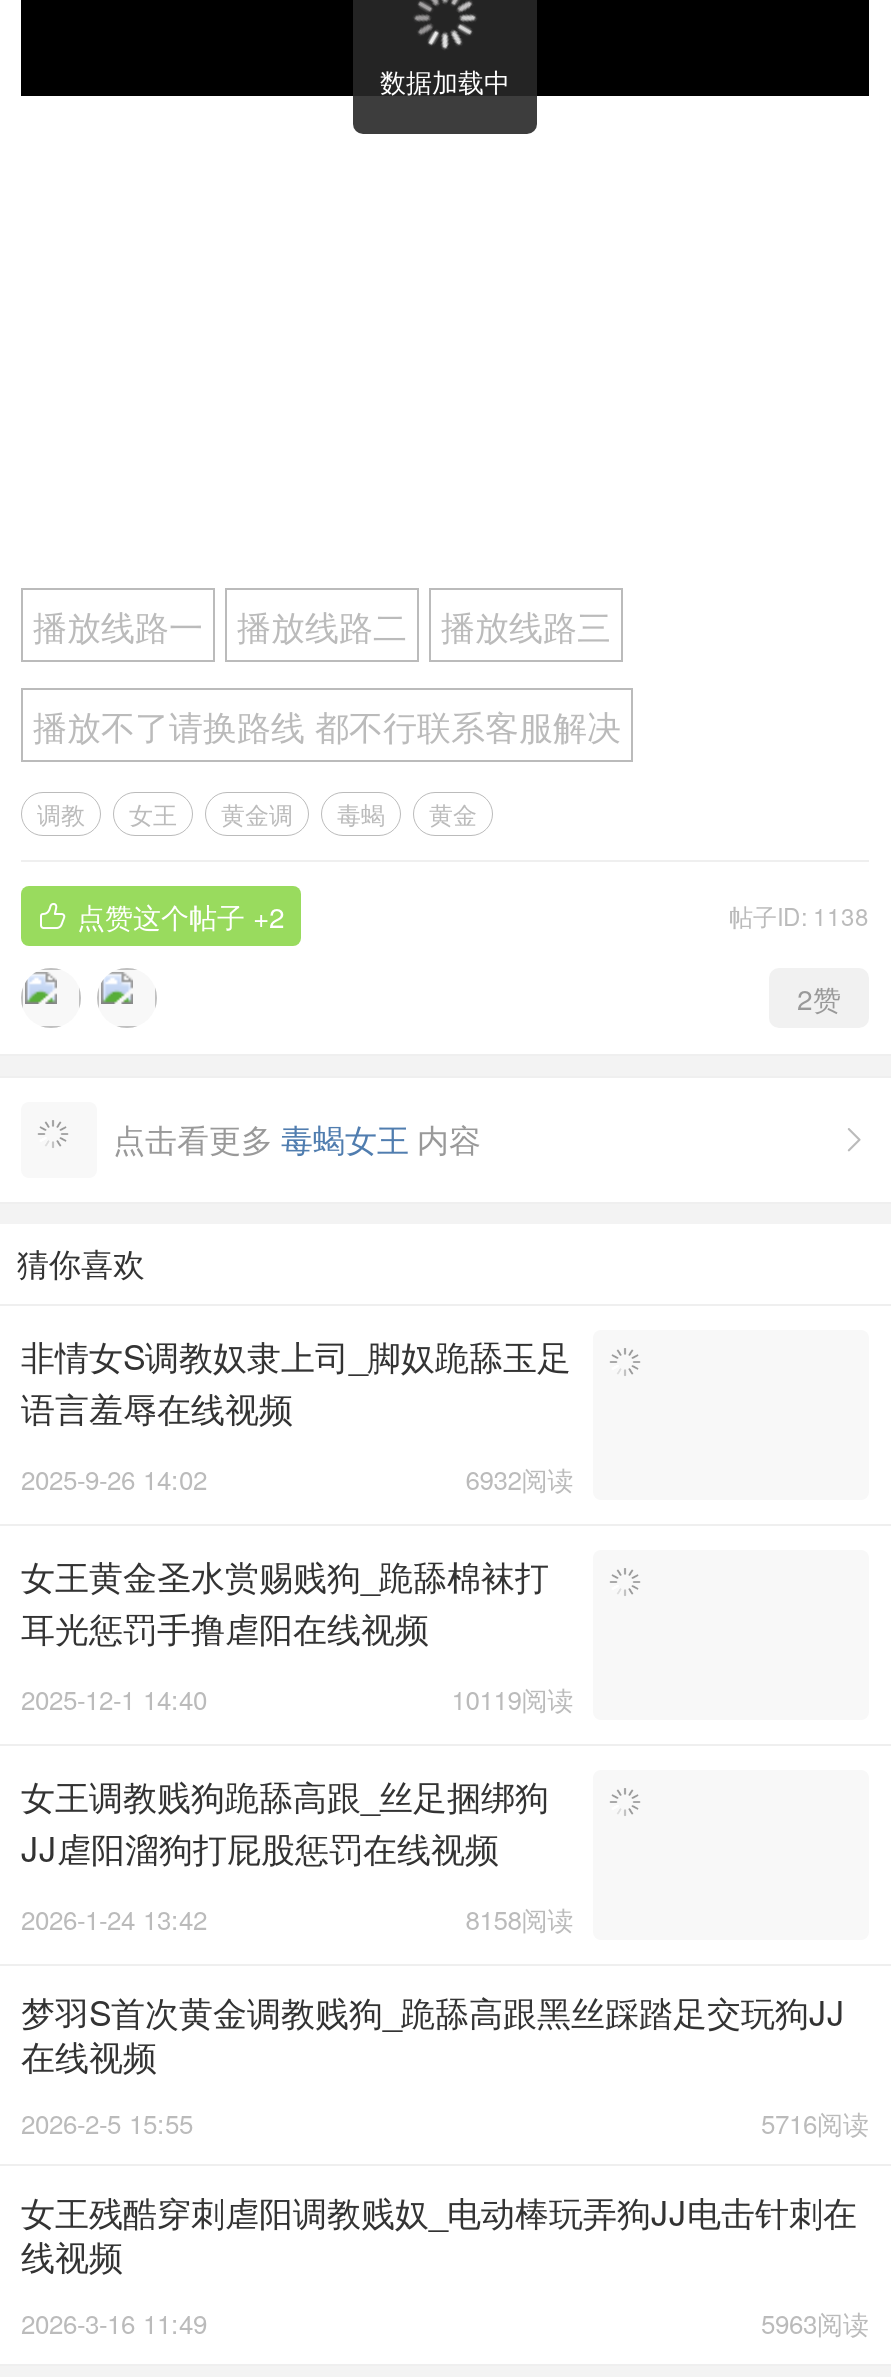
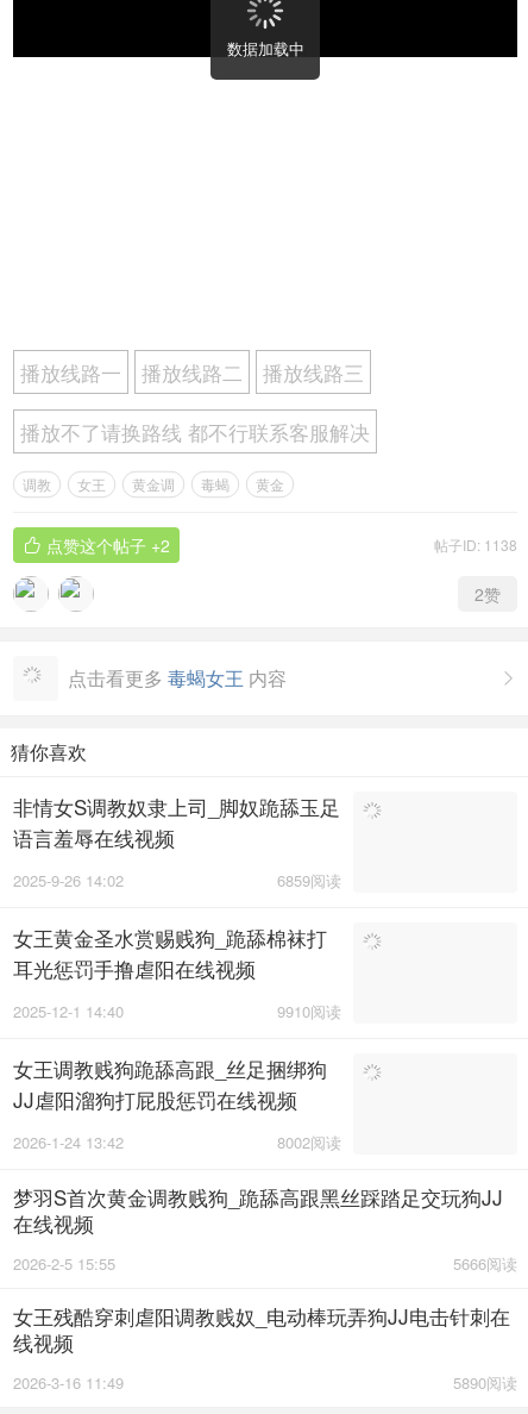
[465,1460,573,1498] 6932阅读 -> [277,869,342,891] 6859阅读
[451,1680,573,1718] 10119阅读 -> [277,1000,342,1022] 9910阅读
[465,1900,573,1938] 8158阅读 -> [277,1131,342,1153] 8002阅读
[761,2104,869,2142] 5716阅读 -> [453,1252,517,1275] 5666阅读
[761,2304,869,2342] 5963阅读 -> [453,1371,517,1394] 5890阅读

